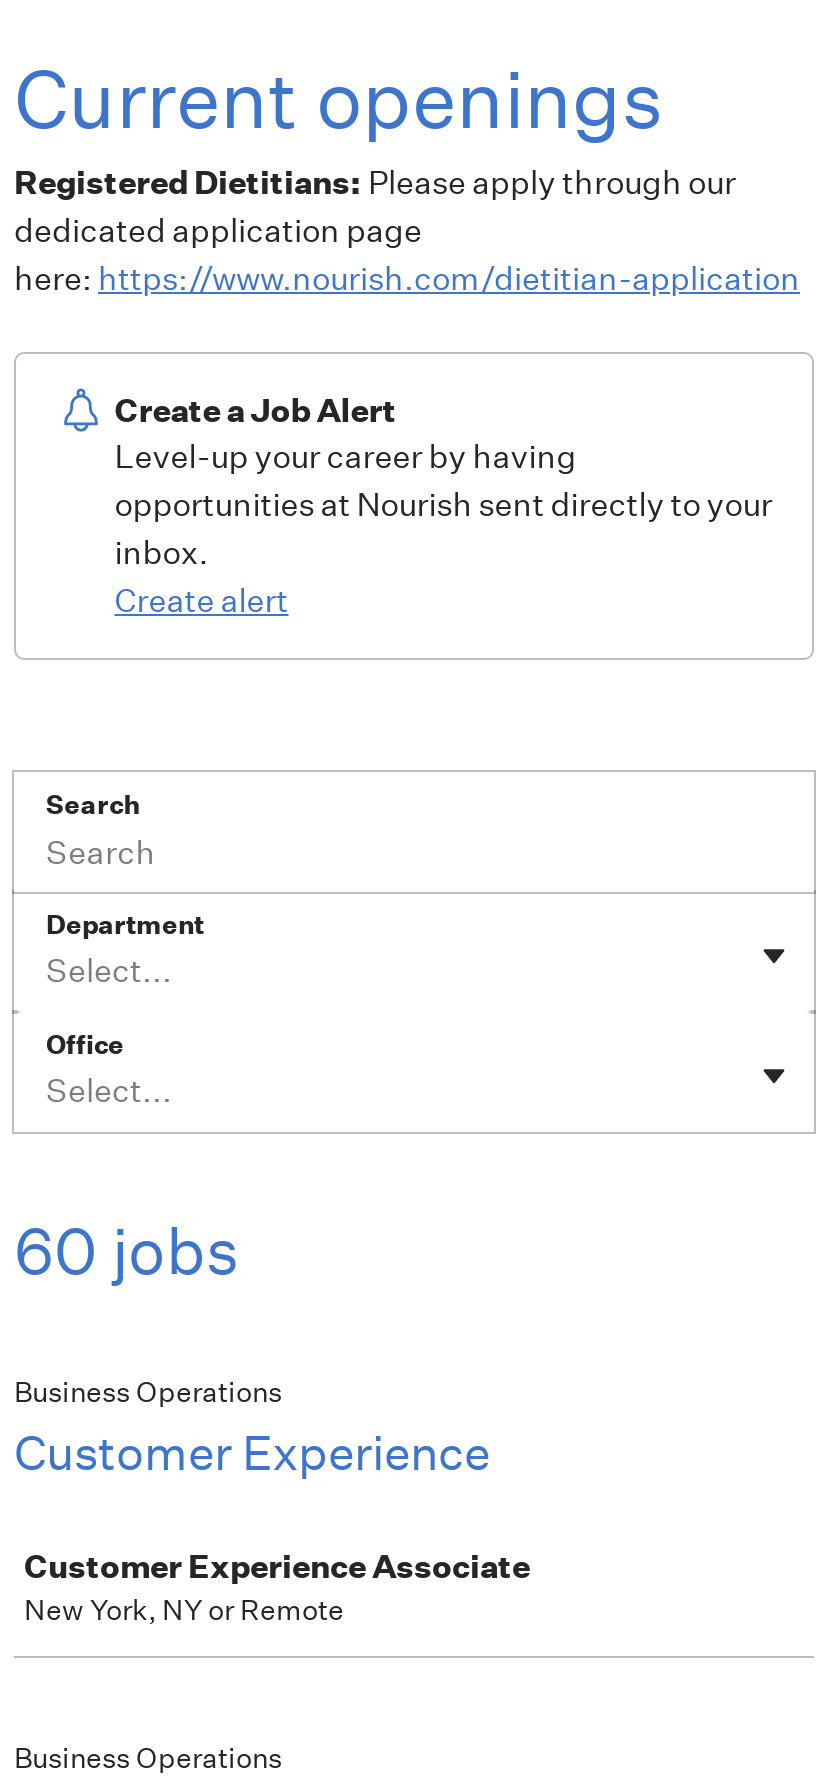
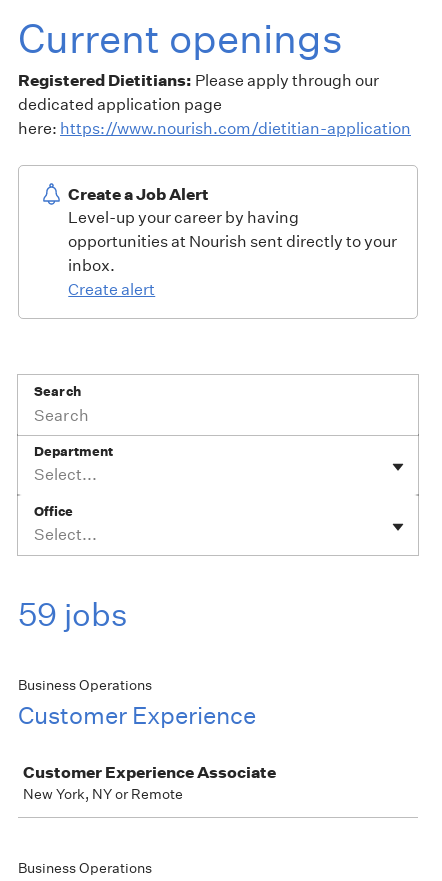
[14,1212,240,1290] 60 jobs -> [18,595,128,634] 59 jobs

